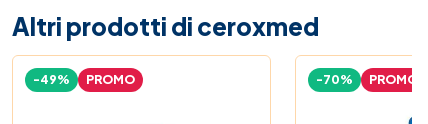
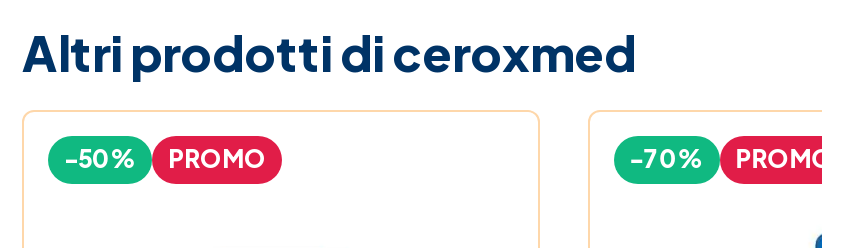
[33,72,135,87] -49% PROMO -> [64,145,266,175] -50% PROMO

